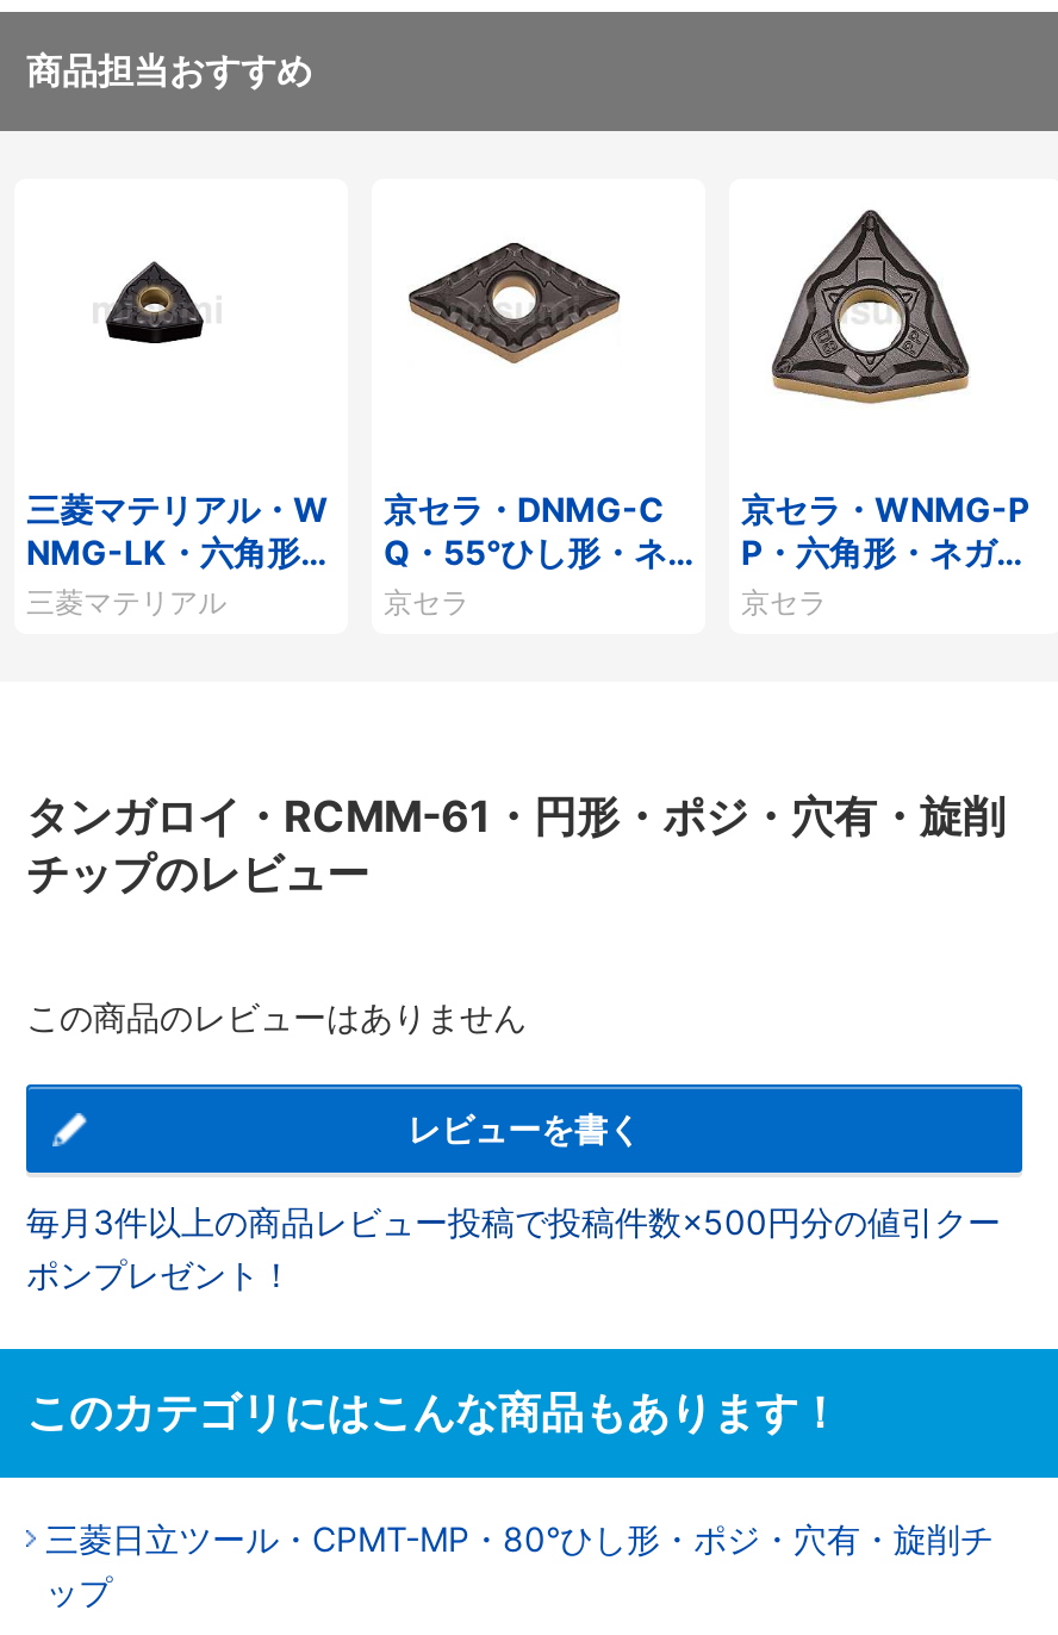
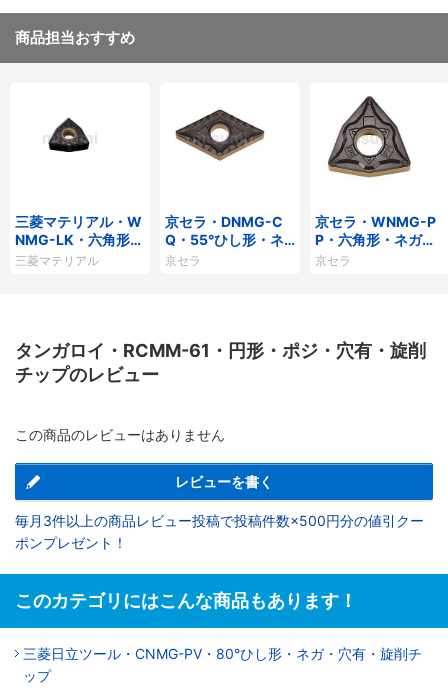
[45,1519,994,1559] 三菱日立ツール・CPMT-MP・80°ひし形・ポジ・穴有・旋削チ -> [23,645,422,662] 三菱日立ツール・CNMG-PV・80°ひし形・ネガ・穴有・旋削チ

